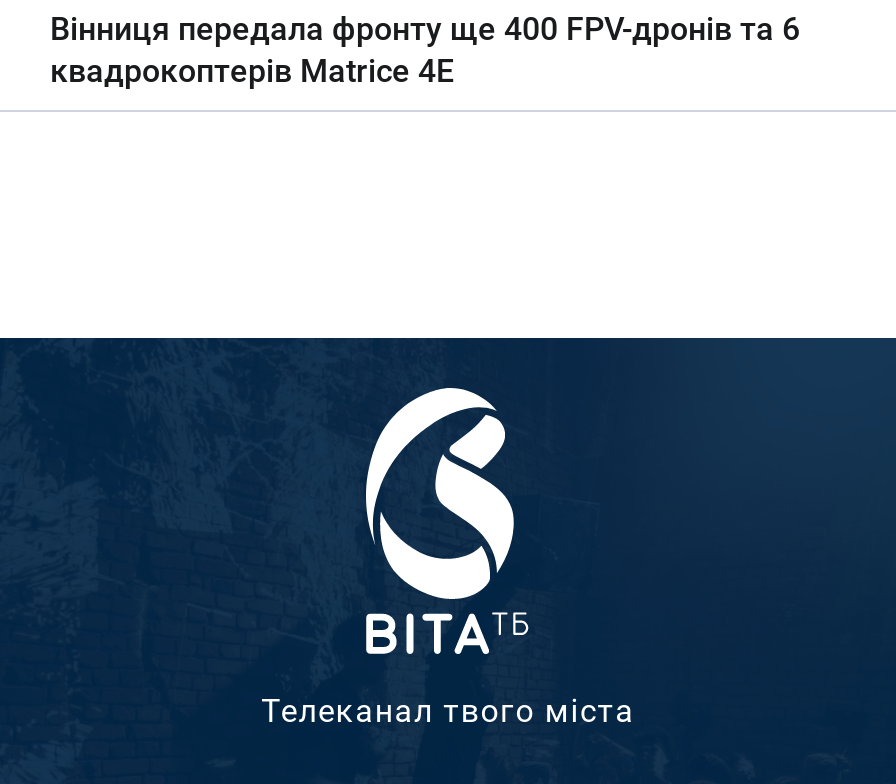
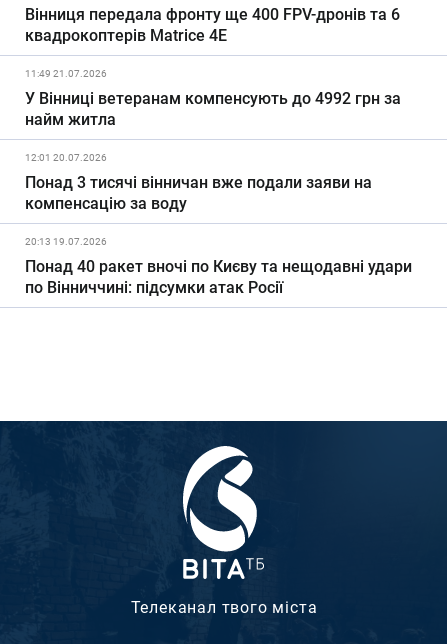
none -> [25,66,412,297] 11:49 21.07.2026 | У Вінниці ветеранам компенсують до 4992 грн за | найм житла | 12:01 20.07.2026 | Понад 3 тисячі вінничан вже подали заяви на | компенсацію за воду | 20:13 19.07.2026 | Понад 40 ракет вночі по Києву та нещодавні удари | по Вінниччині: підсумки атак Росії

